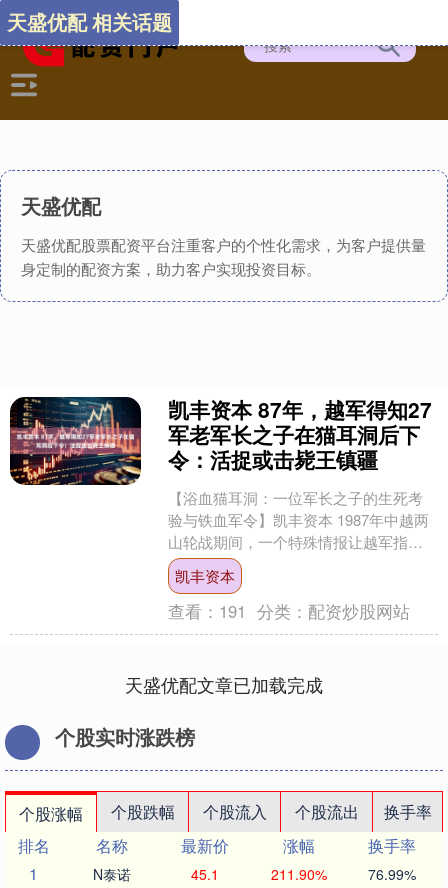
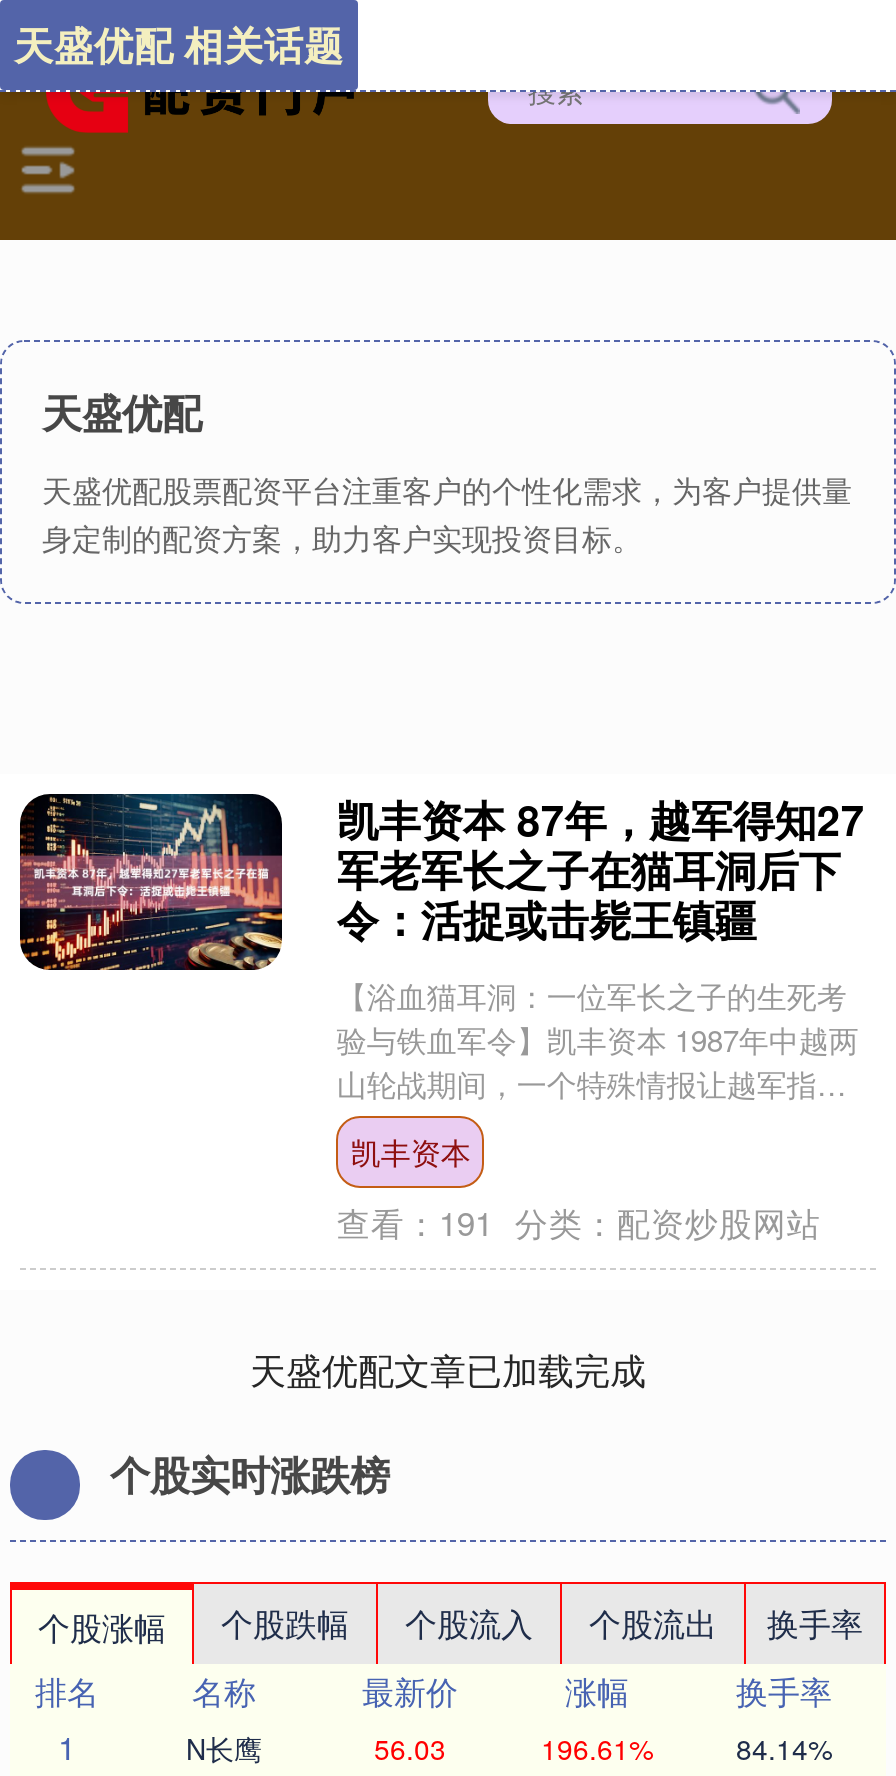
[93,864,131,884] N泰诺 -> [186,1728,262,1768] N长鹰
[191,864,219,884] 45.1 -> [374,1728,446,1768] 56.03
[270,864,326,884] 211.90% -> [541,1728,653,1768] 196.61%
[368,864,416,884] 76.99% -> [736,1728,832,1768] 84.14%

